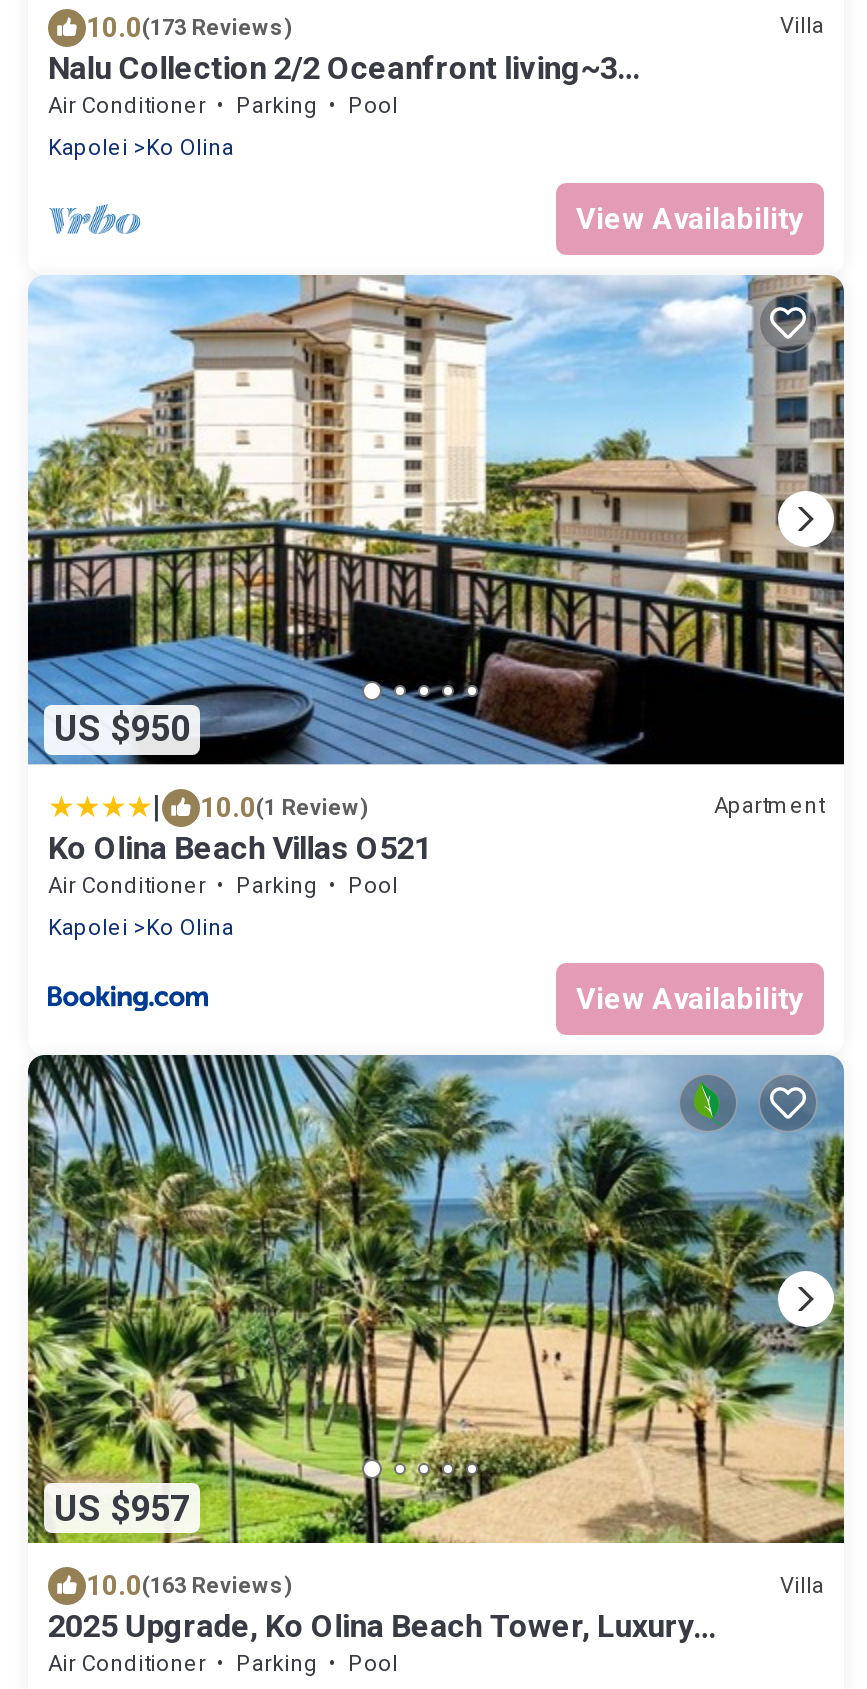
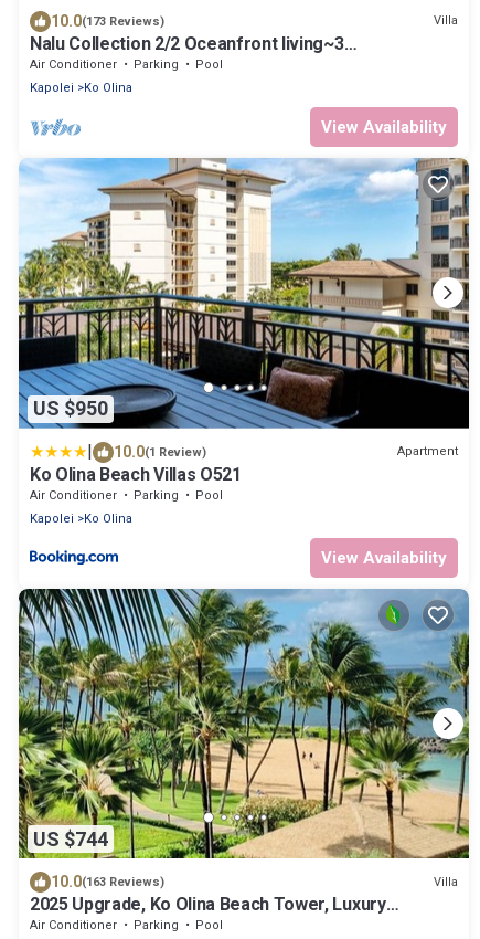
[54,1487,190,1529] US $957 -> [33,827,108,851] US $744

